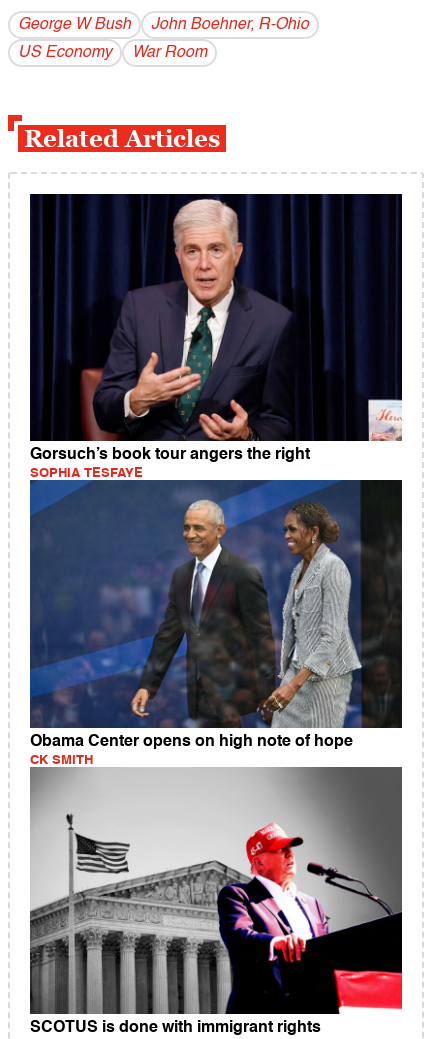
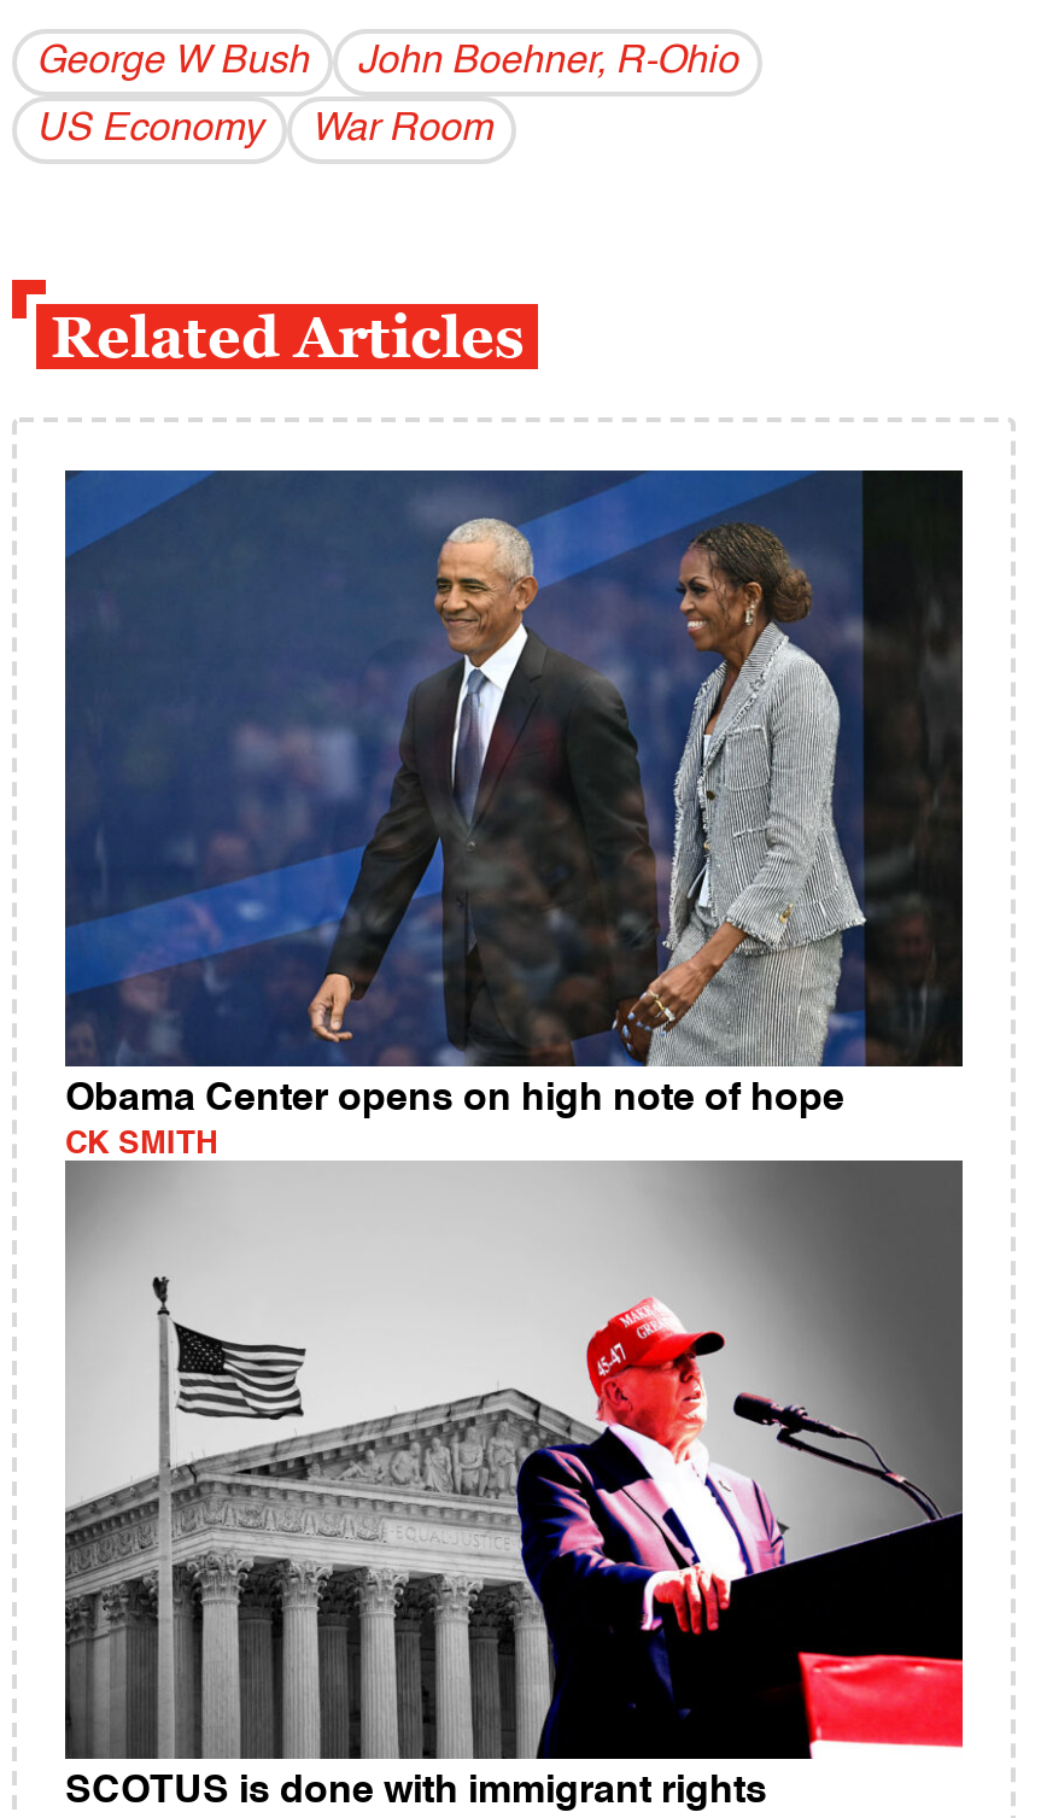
[29,193,403,480] [image] | Gorsuch’s book tour angers the right | SOPHIA TESFAYE -> none

